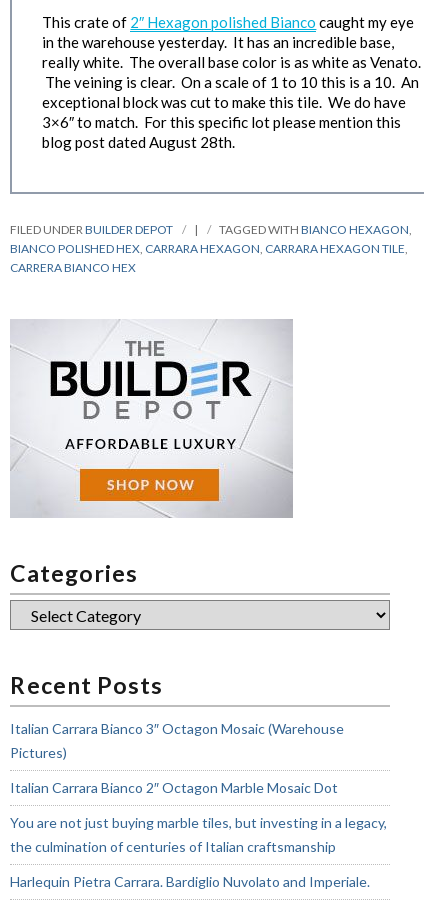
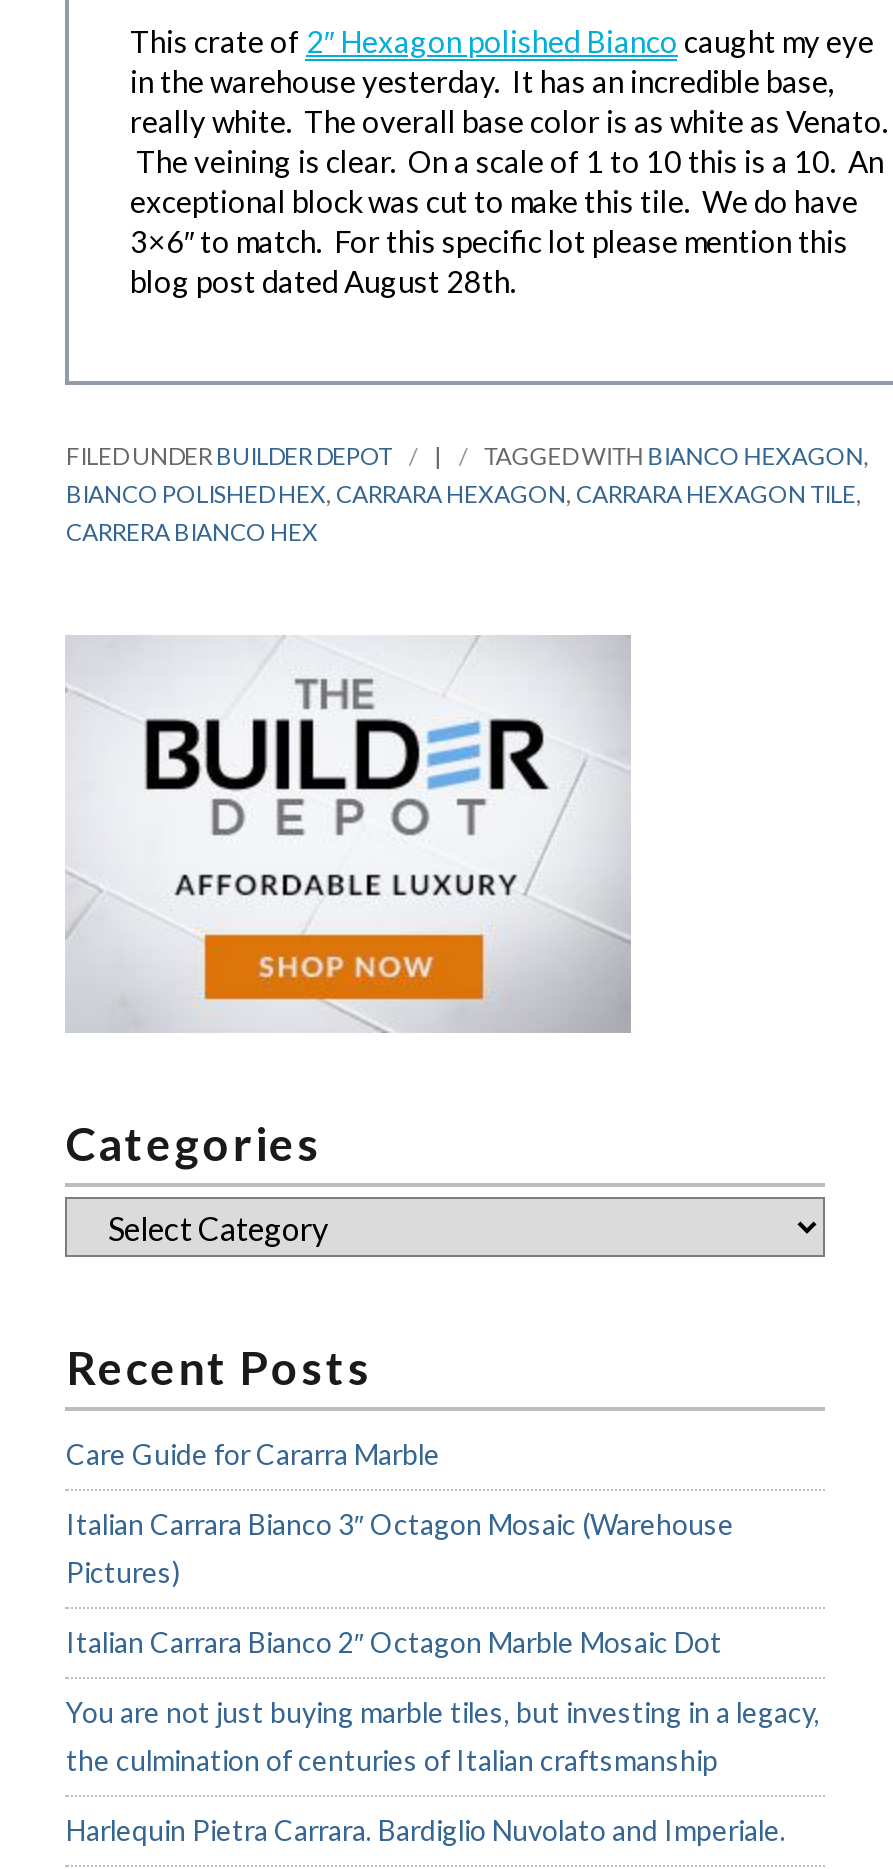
none -> [66,1437,440,1471] Care Guide for Cararra Marble

